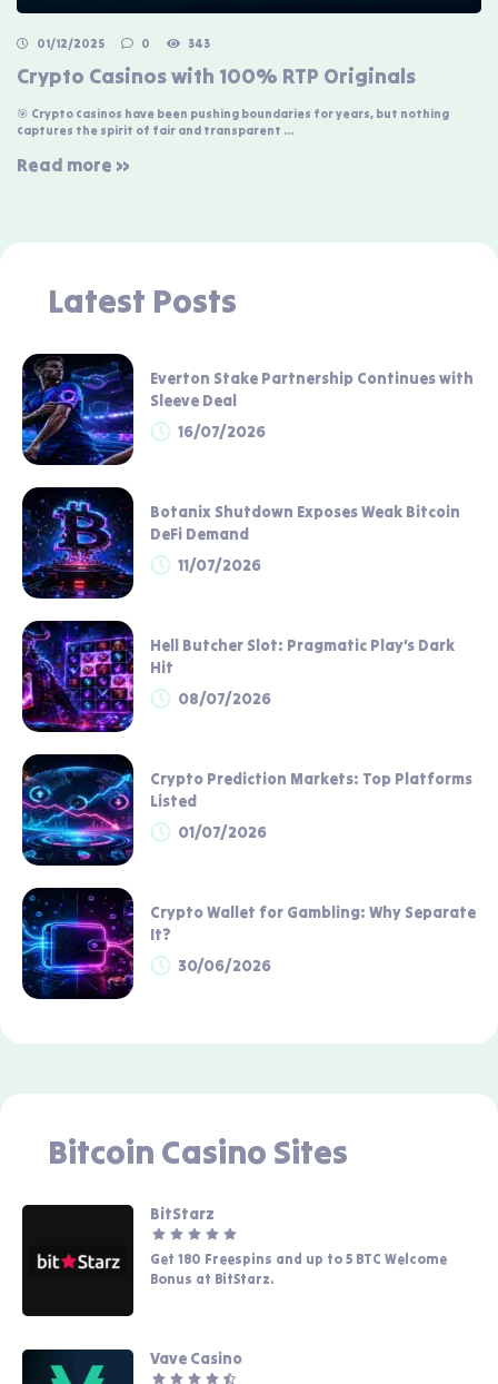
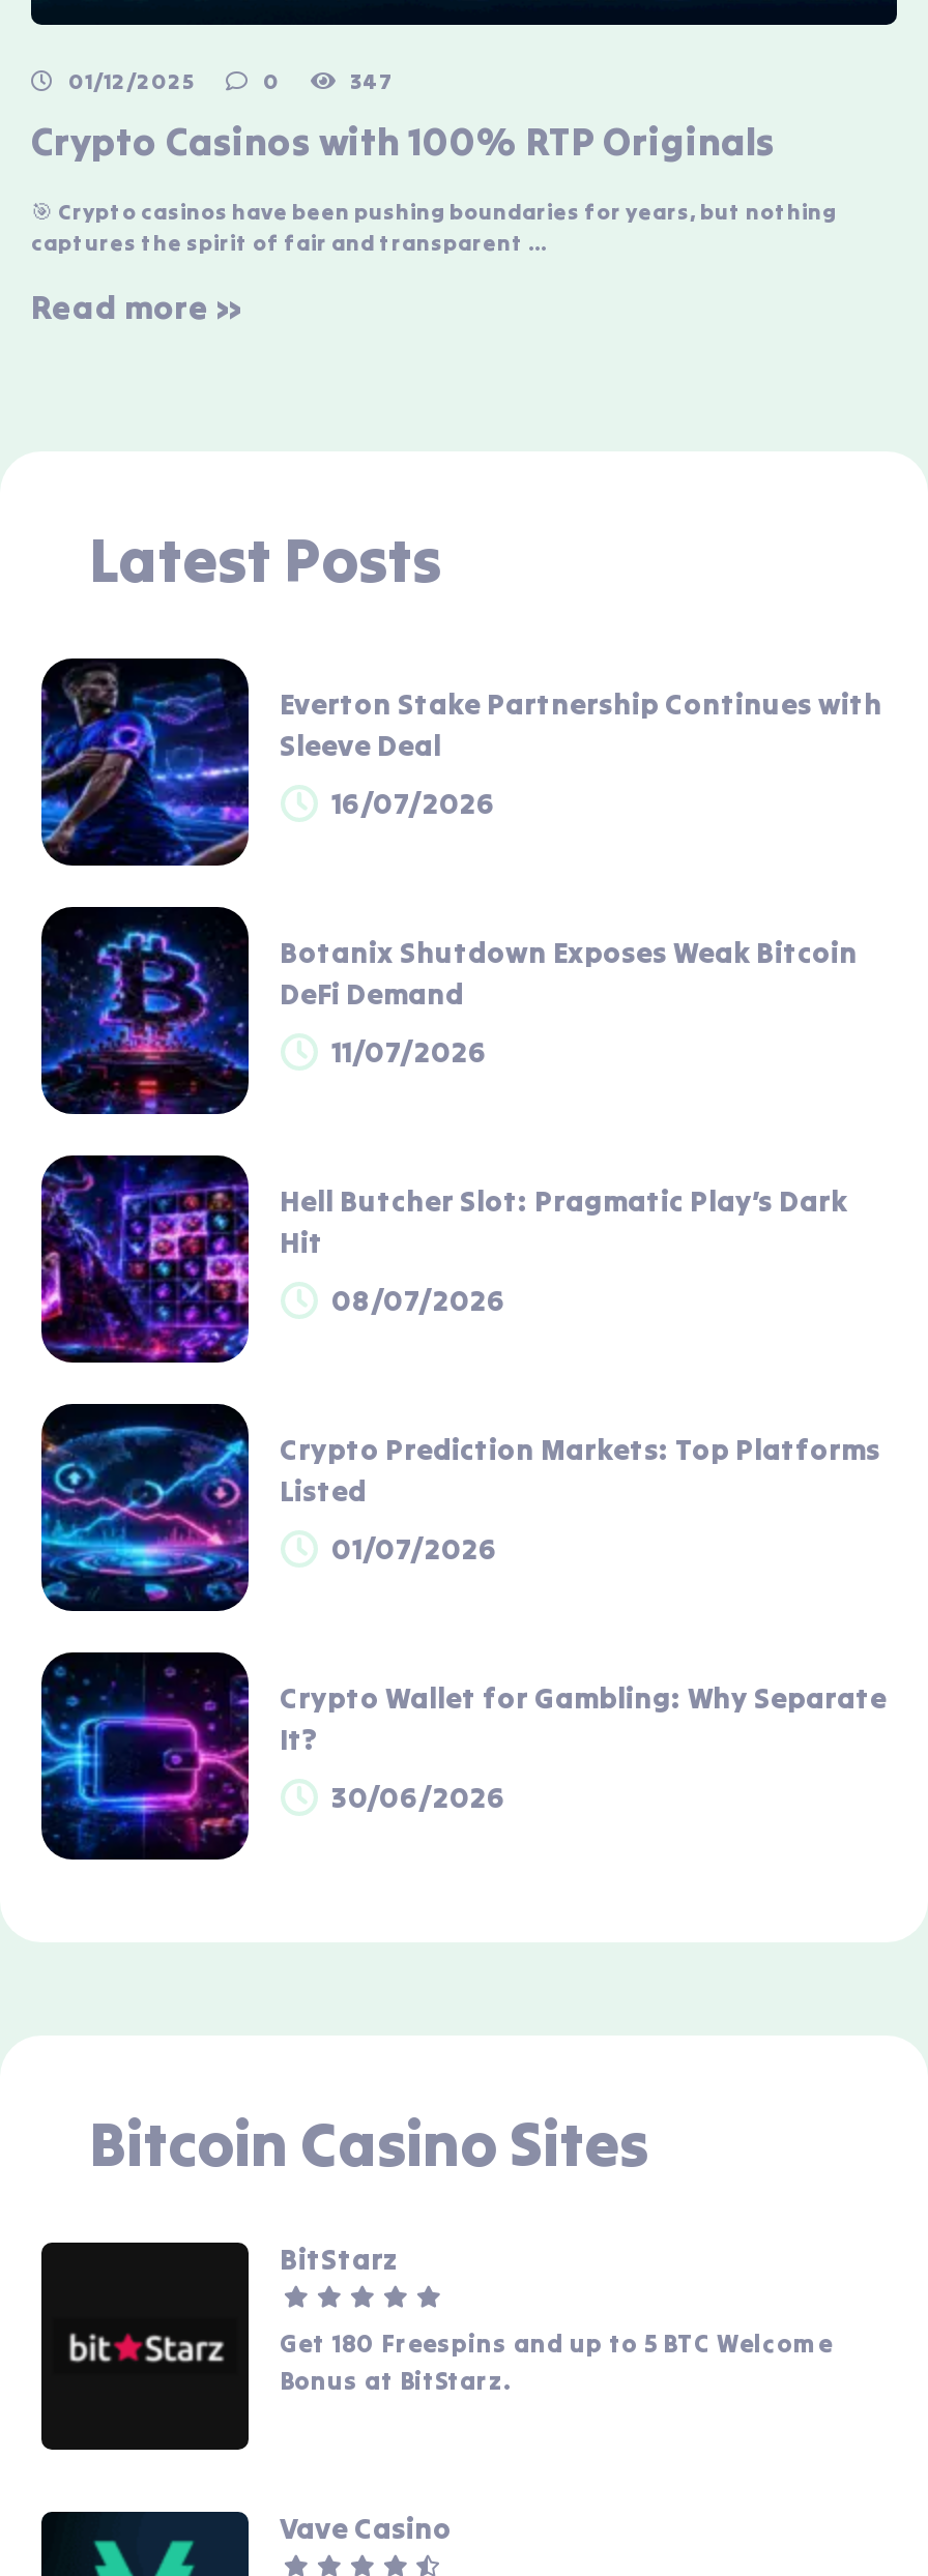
[186,36,210,51] 343 -> [346,67,394,94] 347

